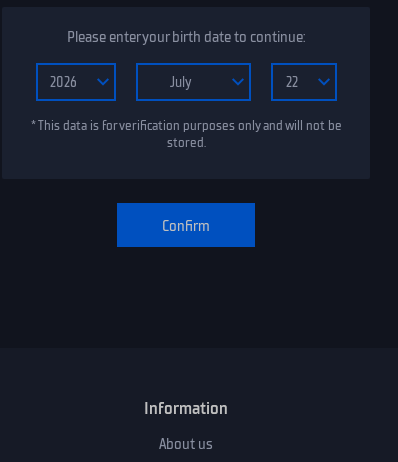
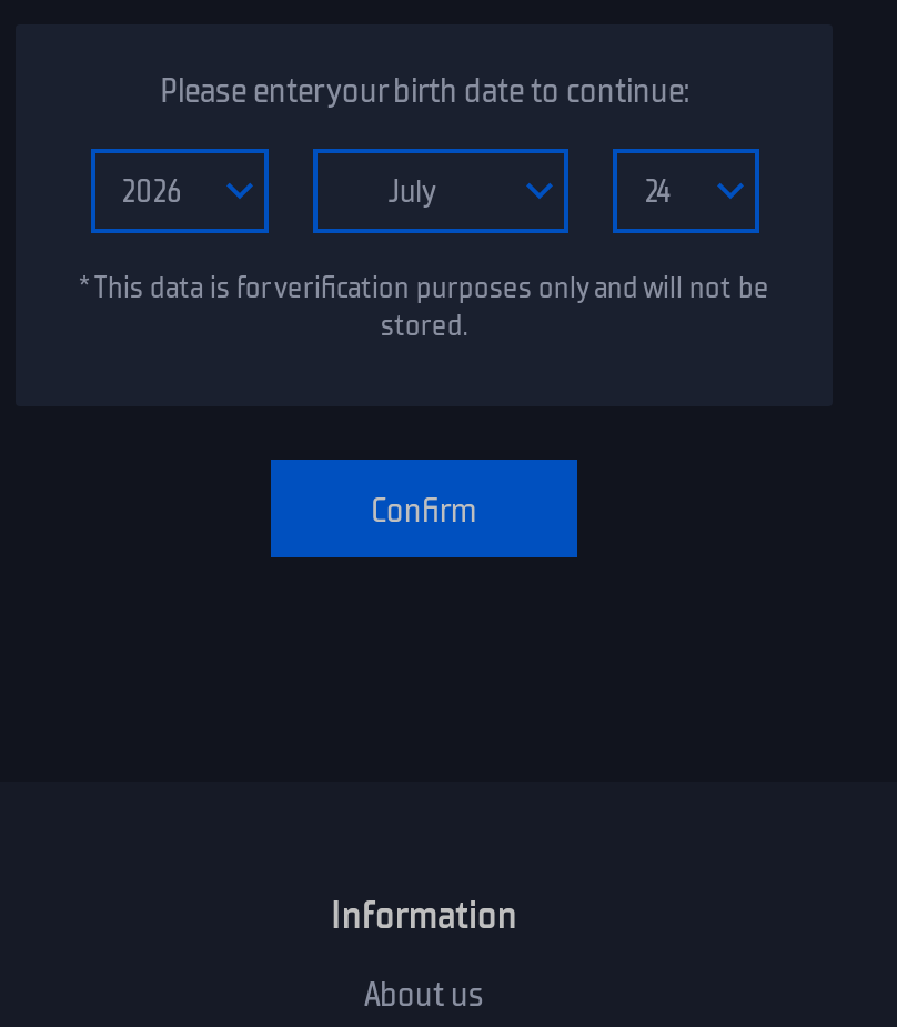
[285,73,297,92] 22 -> [645,171,672,213] 24

